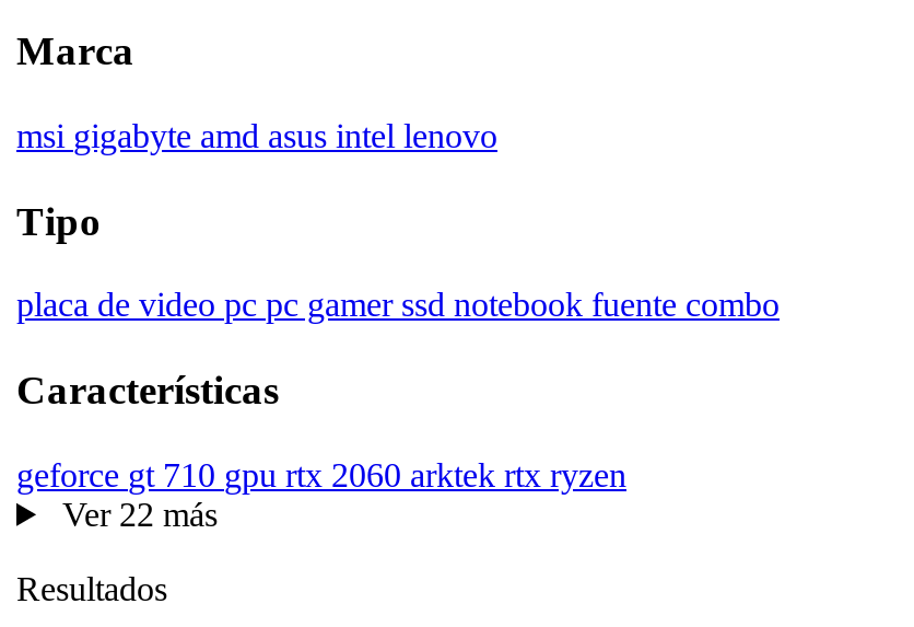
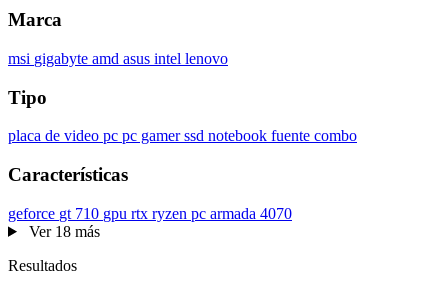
[16,456,626,493] geforce gt 710 gpu rtx 2060 arktek rtx ryzen -> [8,205,292,222] geforce gt 710 gpu rtx ryzen pc armada 4070
[53,495,217,533] Ver 22 más -> [25,223,100,240] Ver 18 más

